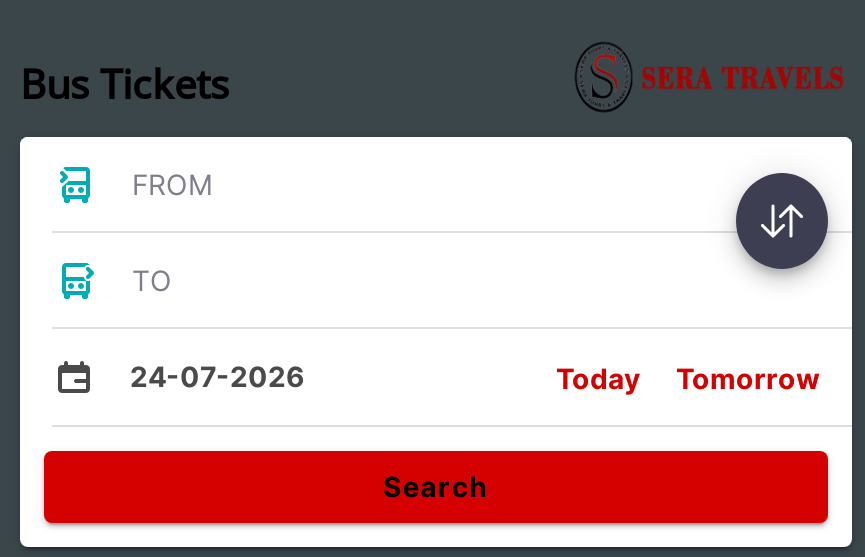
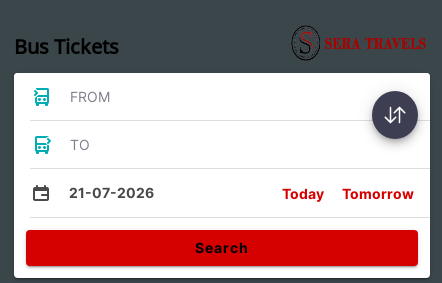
[130,359,304,393] 24-07-2026 -> [69,184,154,201] 21-07-2026

